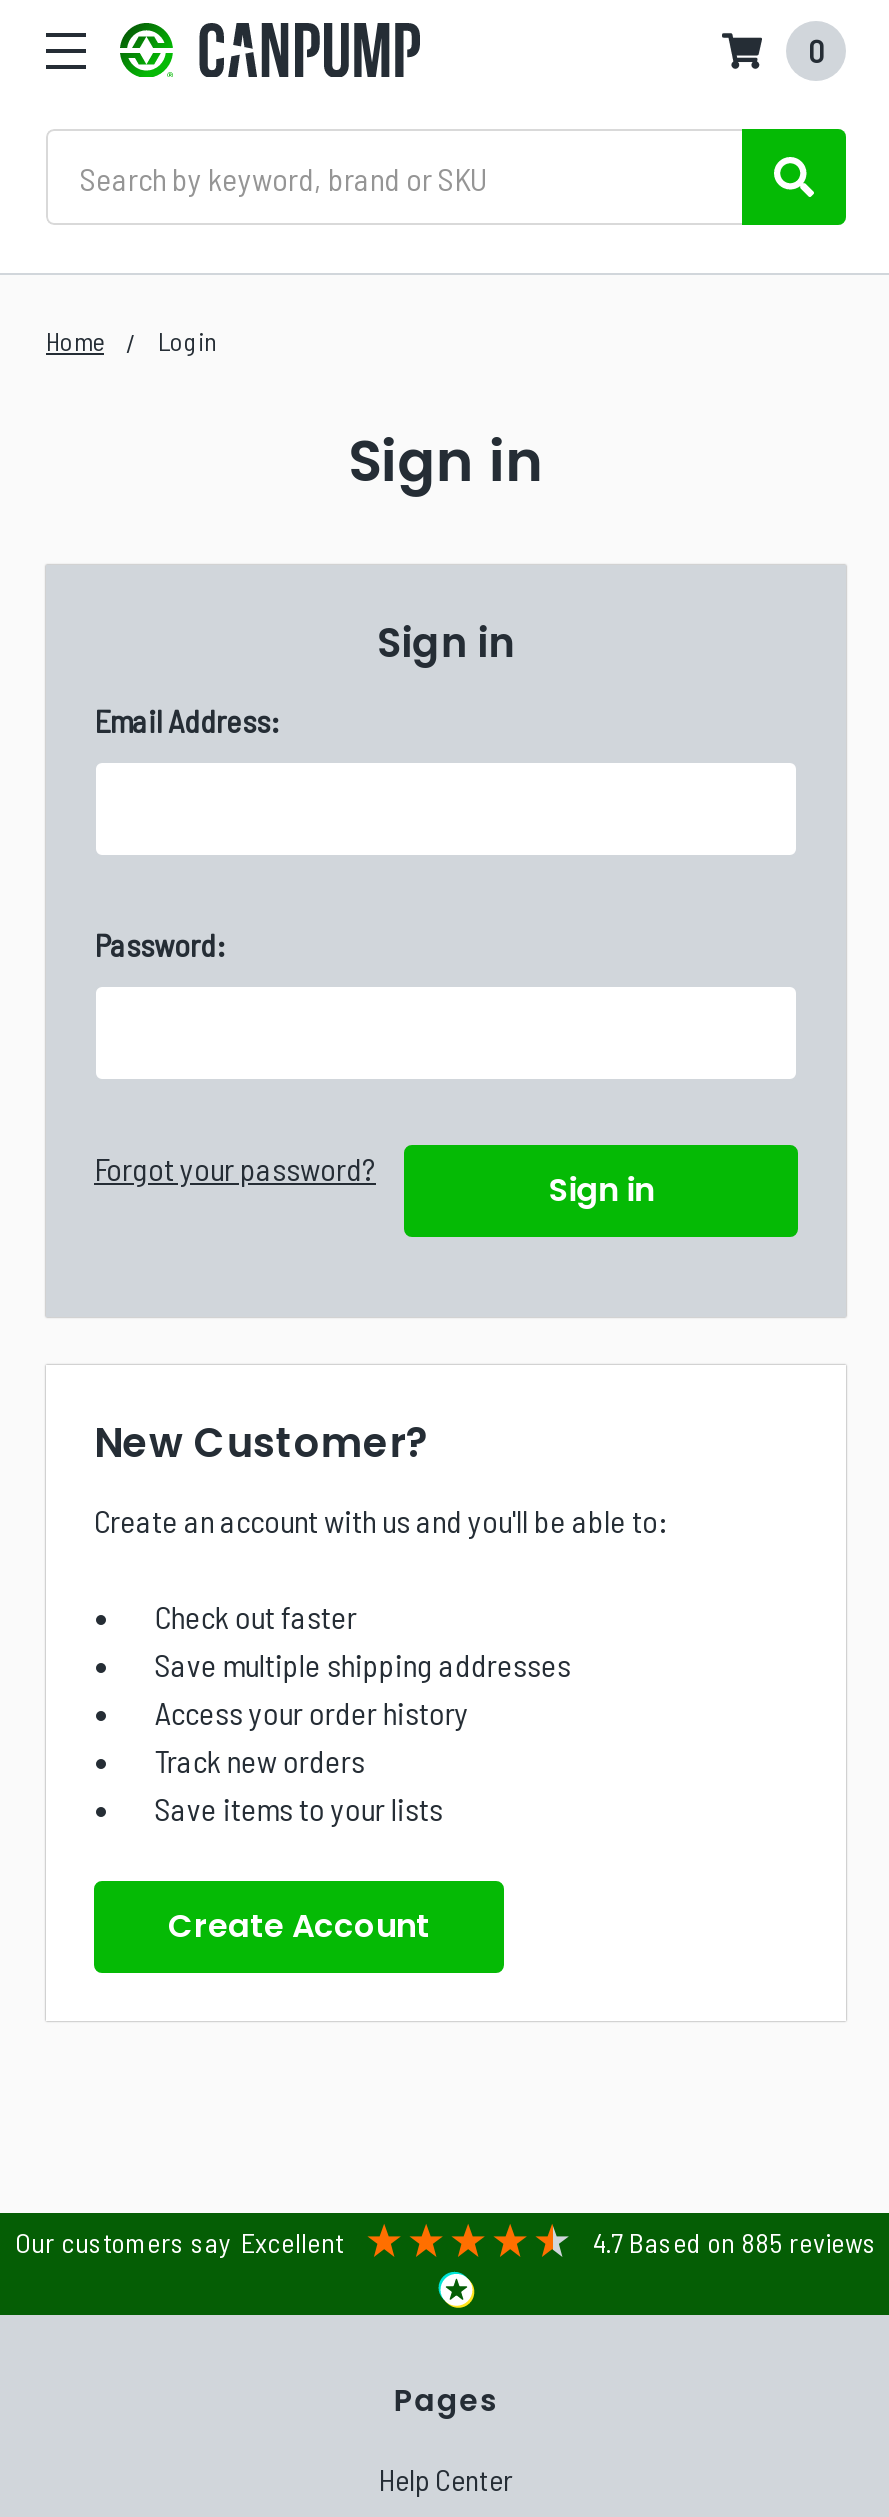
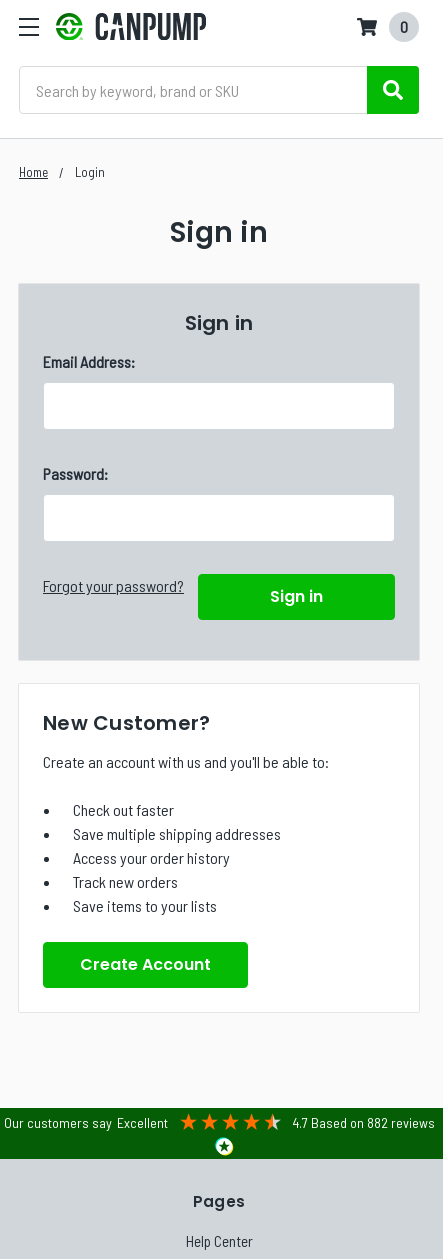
[593,2225,877,2259] 4.7 Based on 885 reviews -> [292,1114,434,1131] 4.7 Based on 882 reviews

